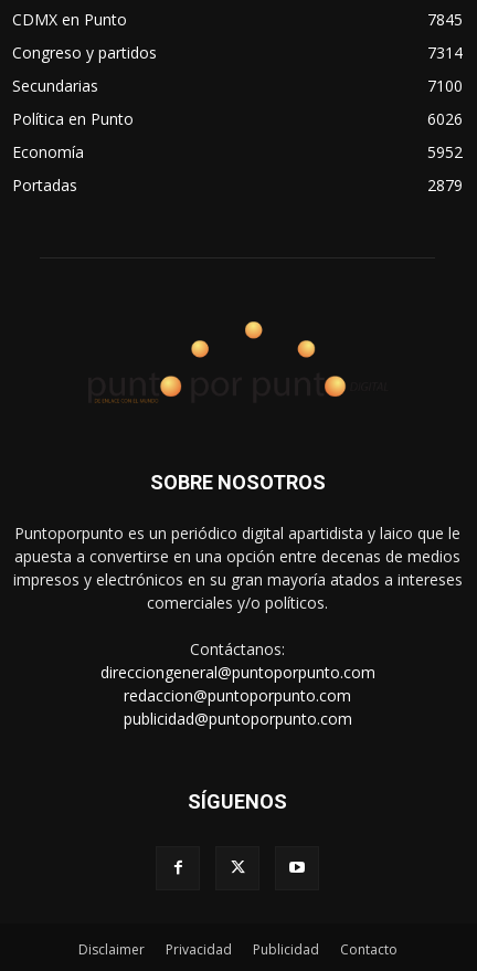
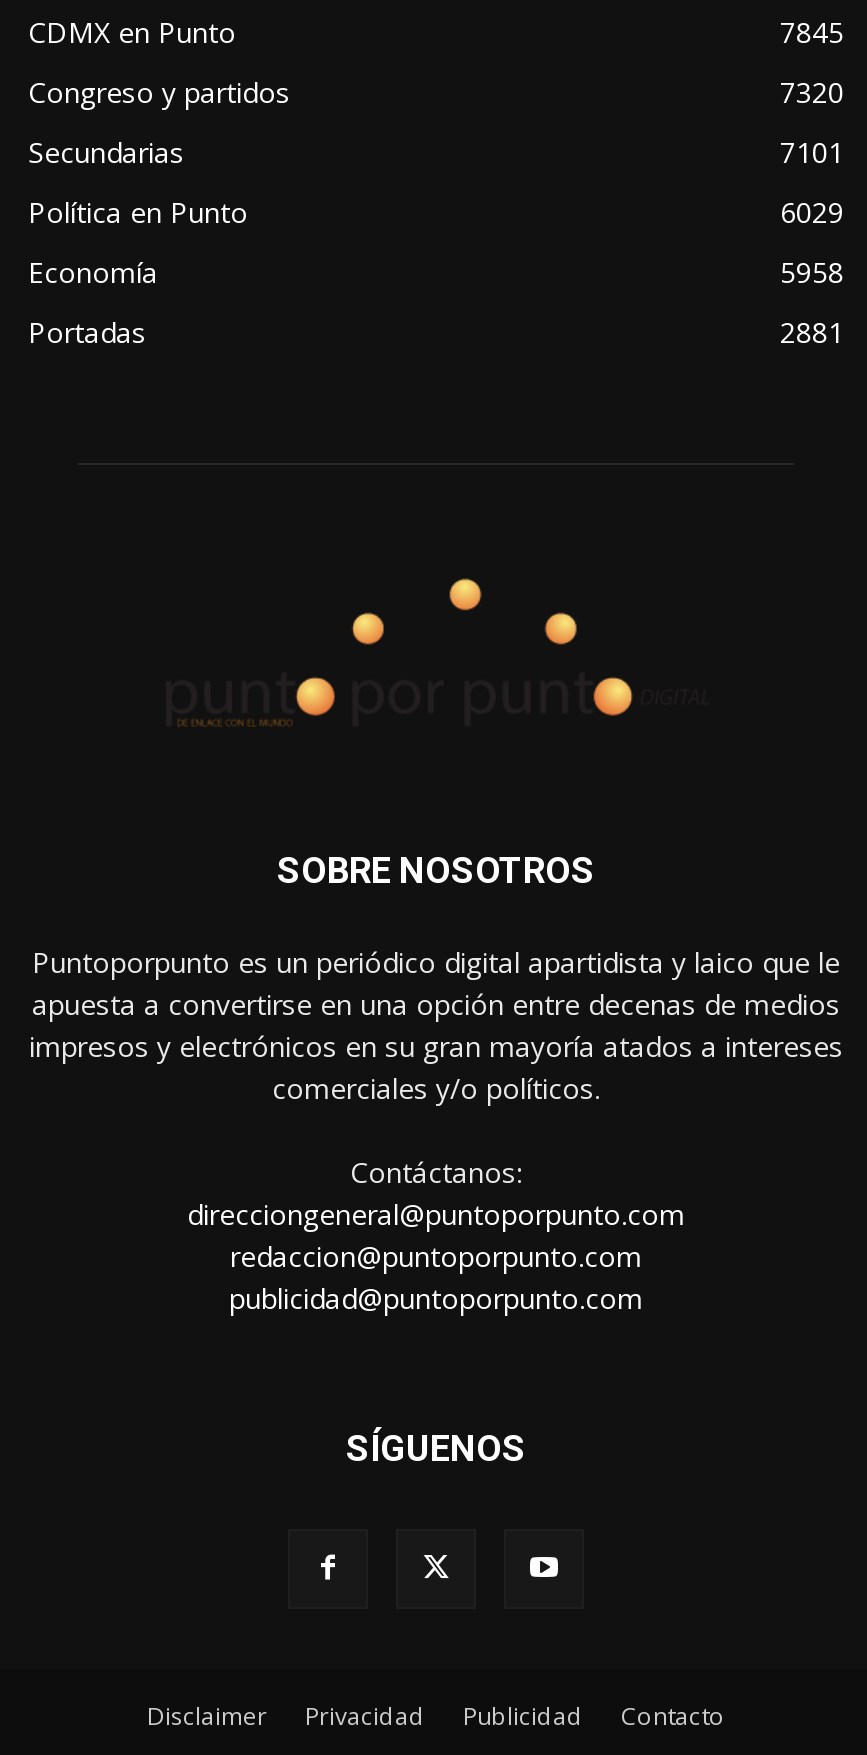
[427,41,463,62] 7314 -> [780,72,844,110] 7320
[427,75,463,96] 7100 -> [780,132,844,170] 7101
[427,108,463,129] 6026 -> [780,192,844,230] 6029
[427,141,463,162] 5952 -> [780,252,844,290] 5958
[427,174,463,195] 2879 -> [780,312,844,350] 2881

